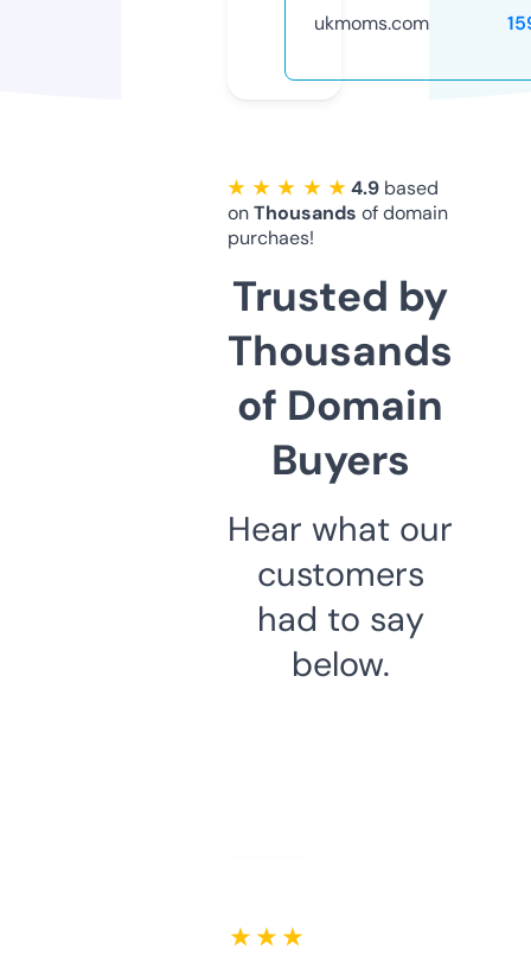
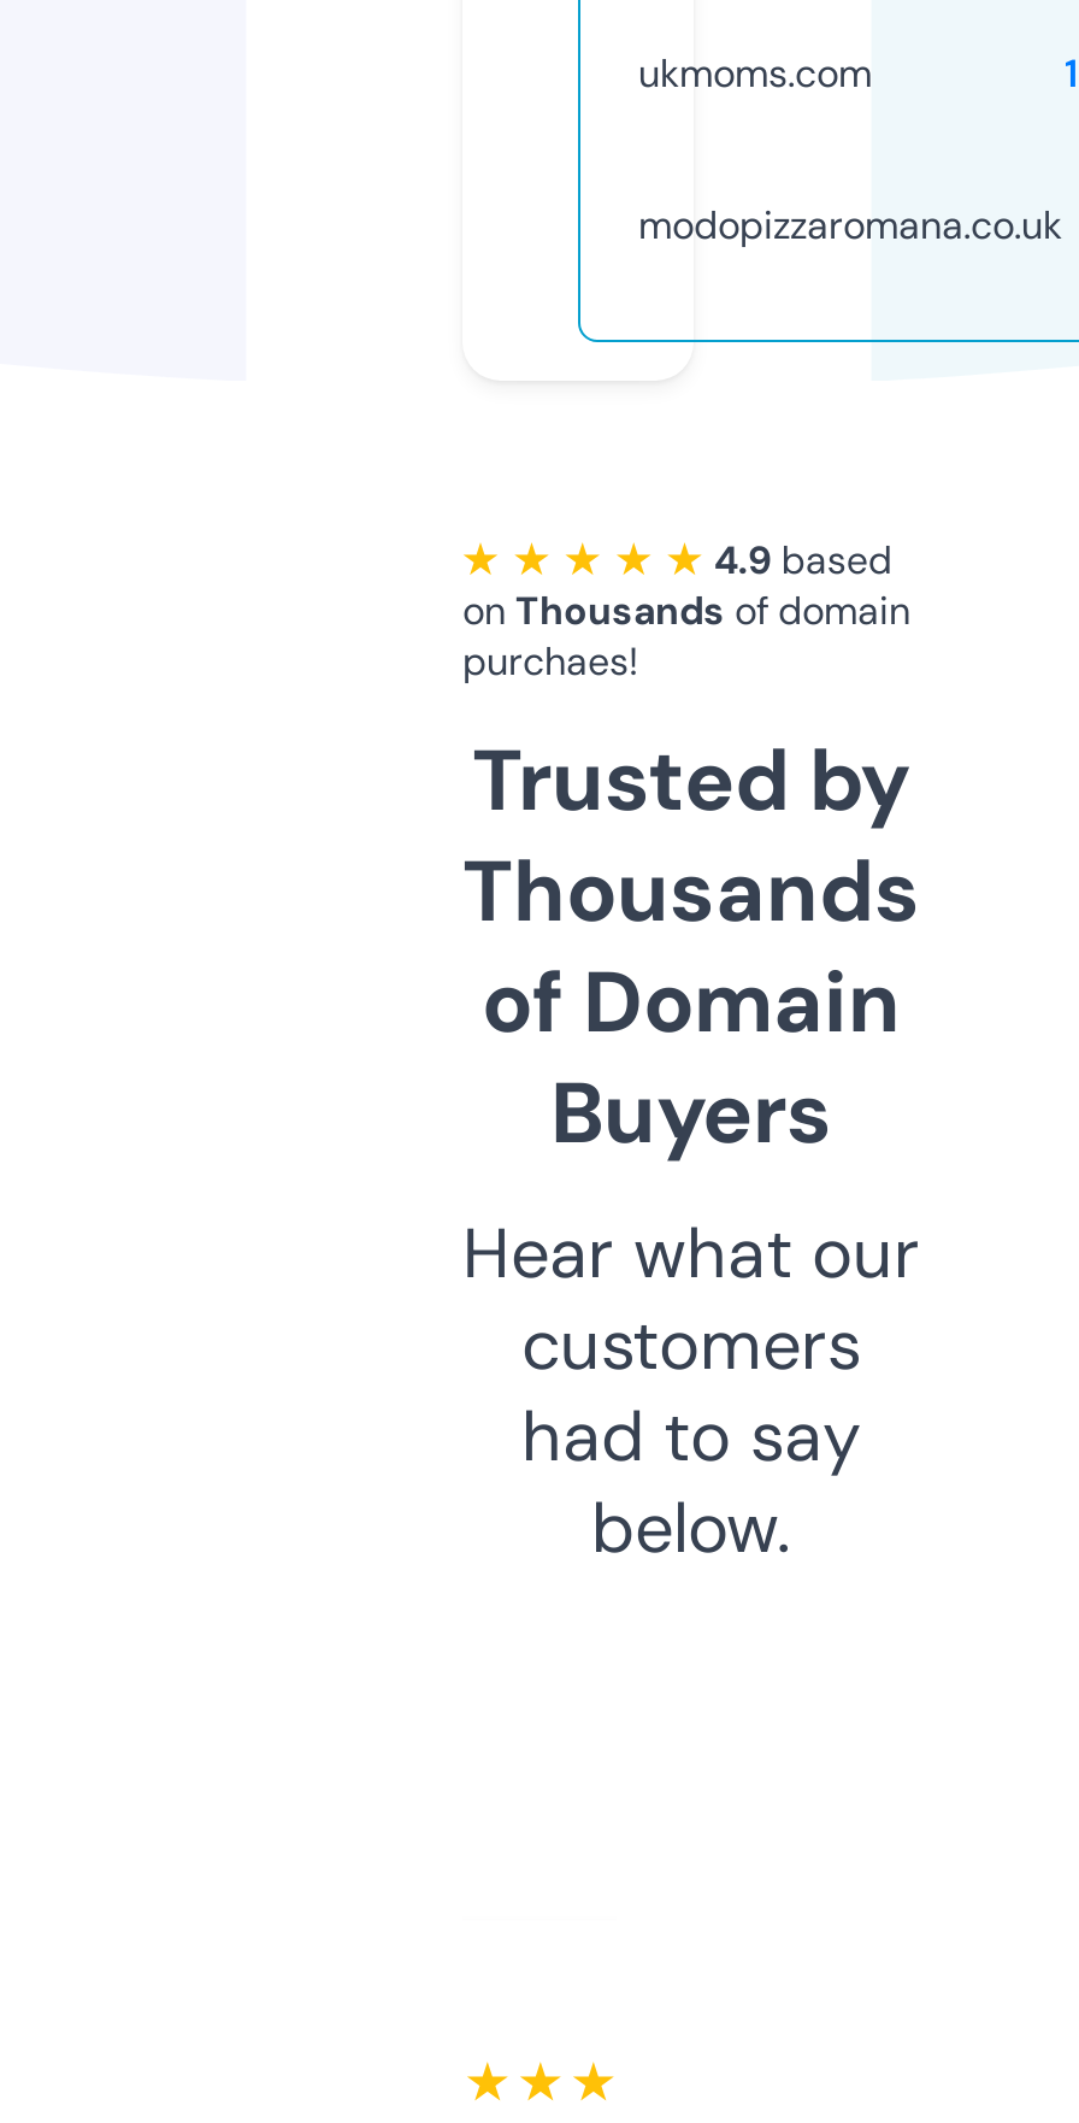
none -> [638,200,1062,250] modopizzaromana.co.uk

